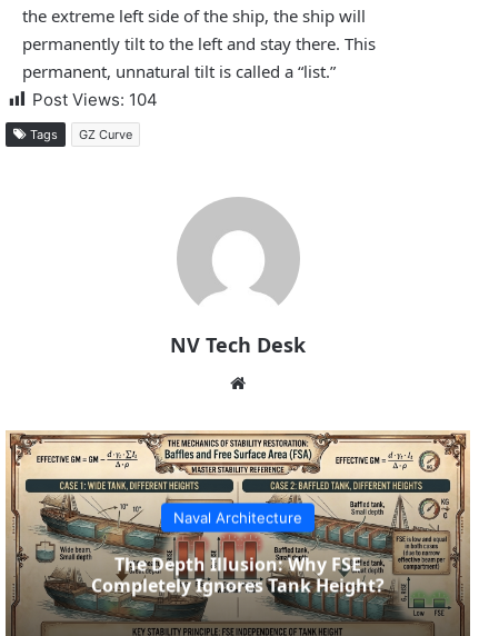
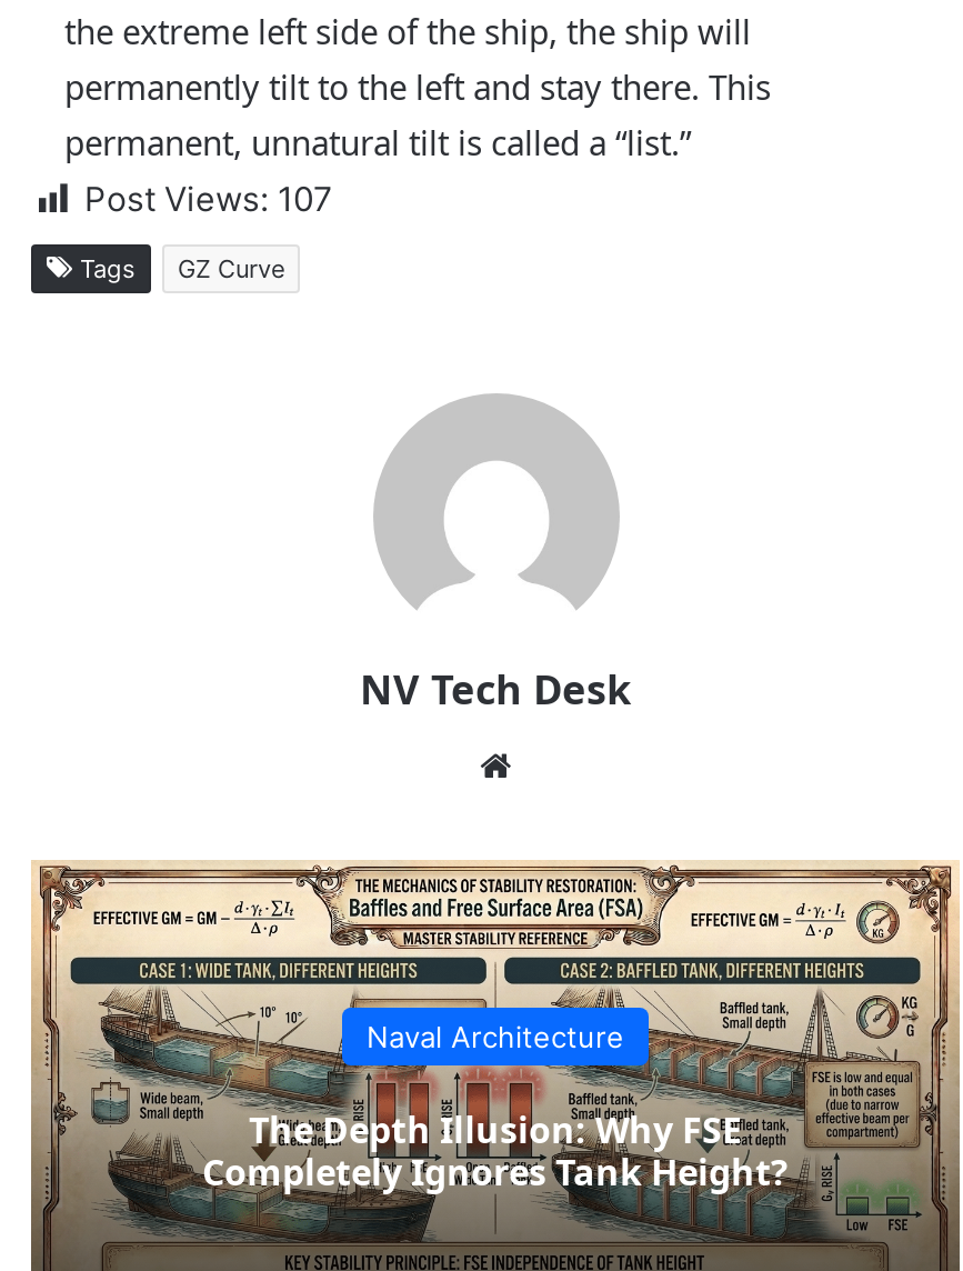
[32,89,158,110] Post Views: 104 -> [84,177,333,220] Post Views: 107

